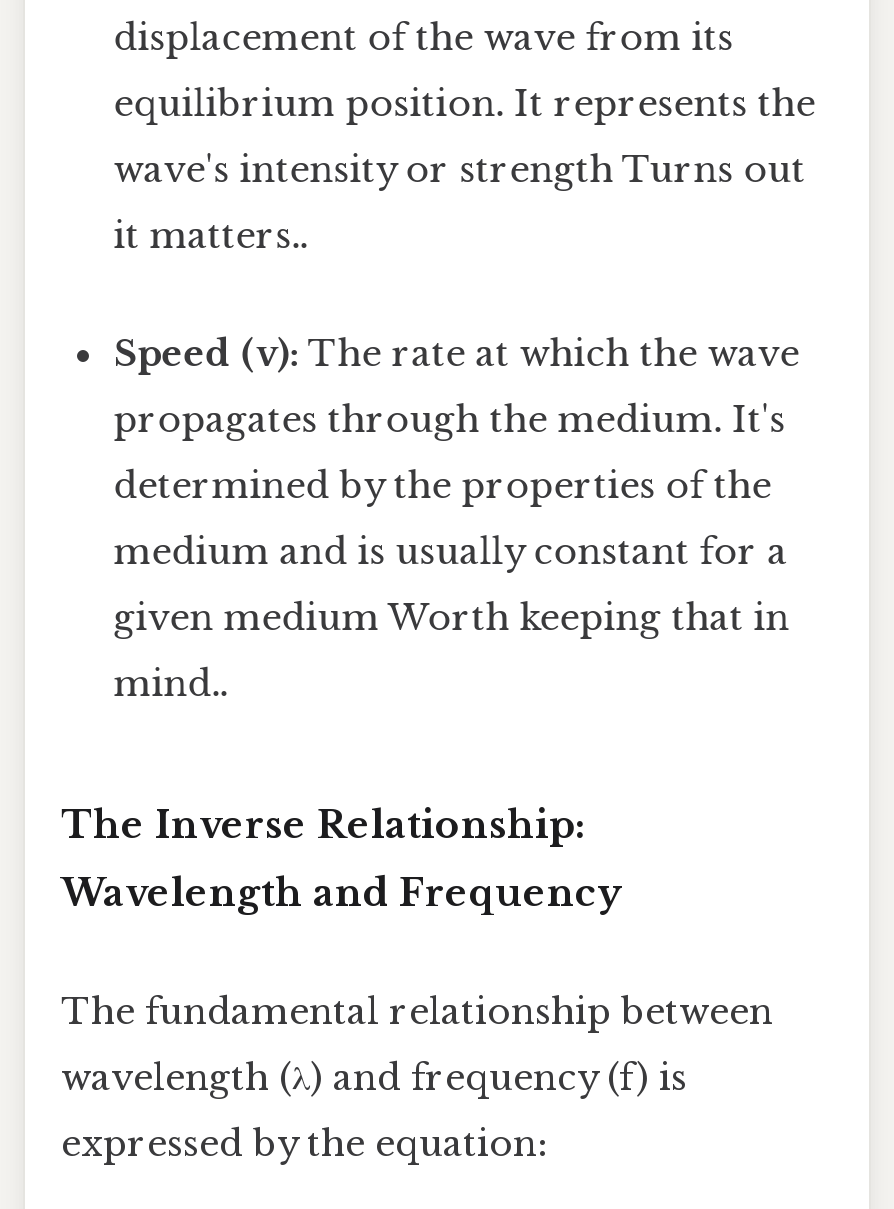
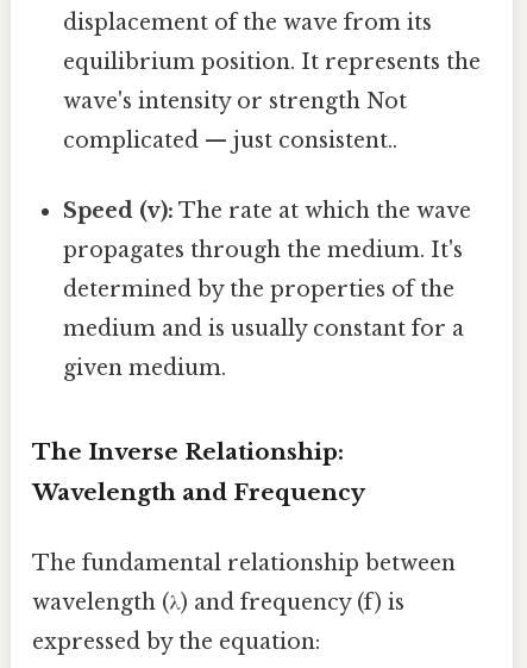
[113,147,805,191] wave's intensity or strength Turns out -> [63,88,407,114] wave's intensity or strength Not
[113,213,307,257] it matters.. -> [63,127,398,153] complicated — just consistent..
[113,596,789,706] given medium Worth keeping that in | mind.. -> [63,355,226,381] given medium.

